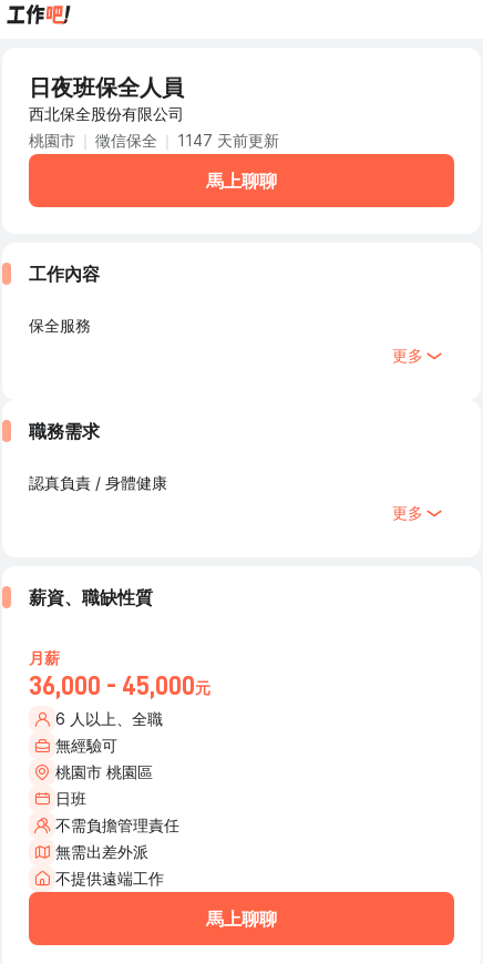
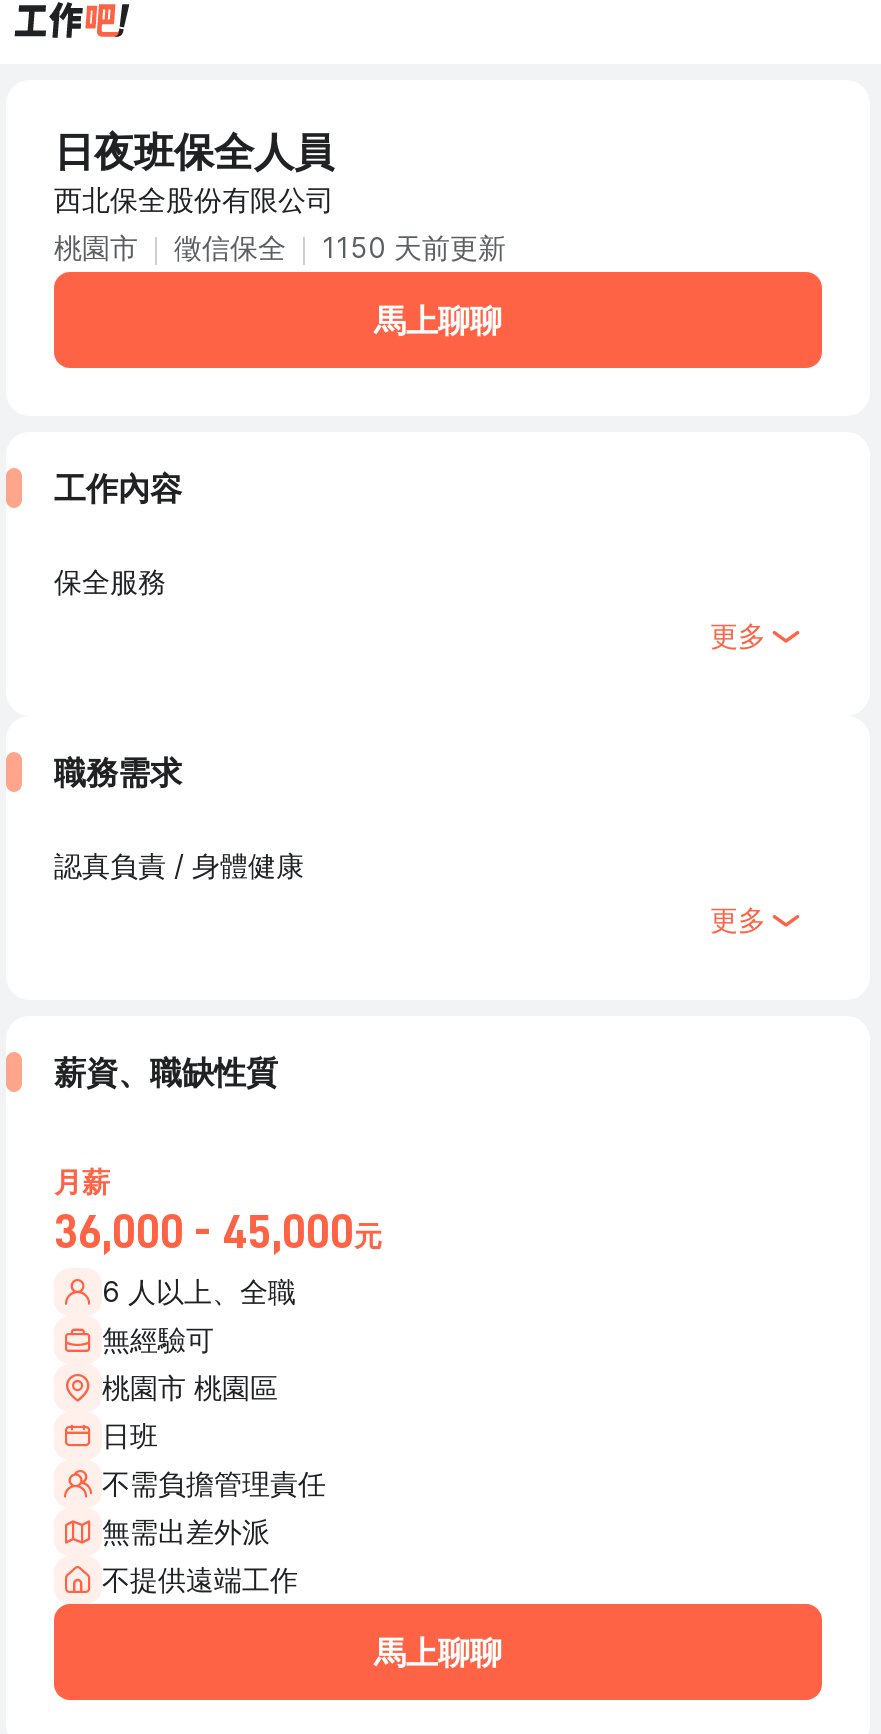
[29,131,279,150] 桃園市 徵信保全 1147 天前更新 -> [54,230,506,264] 桃園市 徵信保全 1150 天前更新

